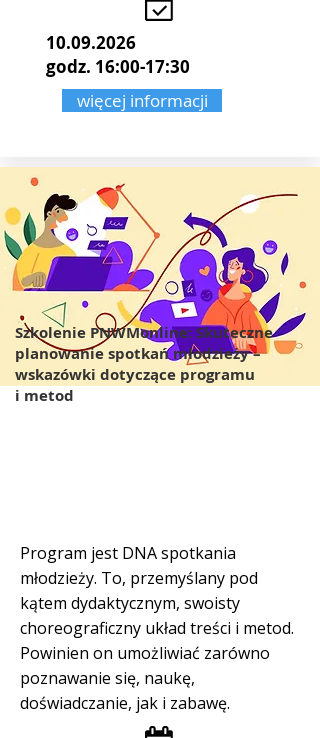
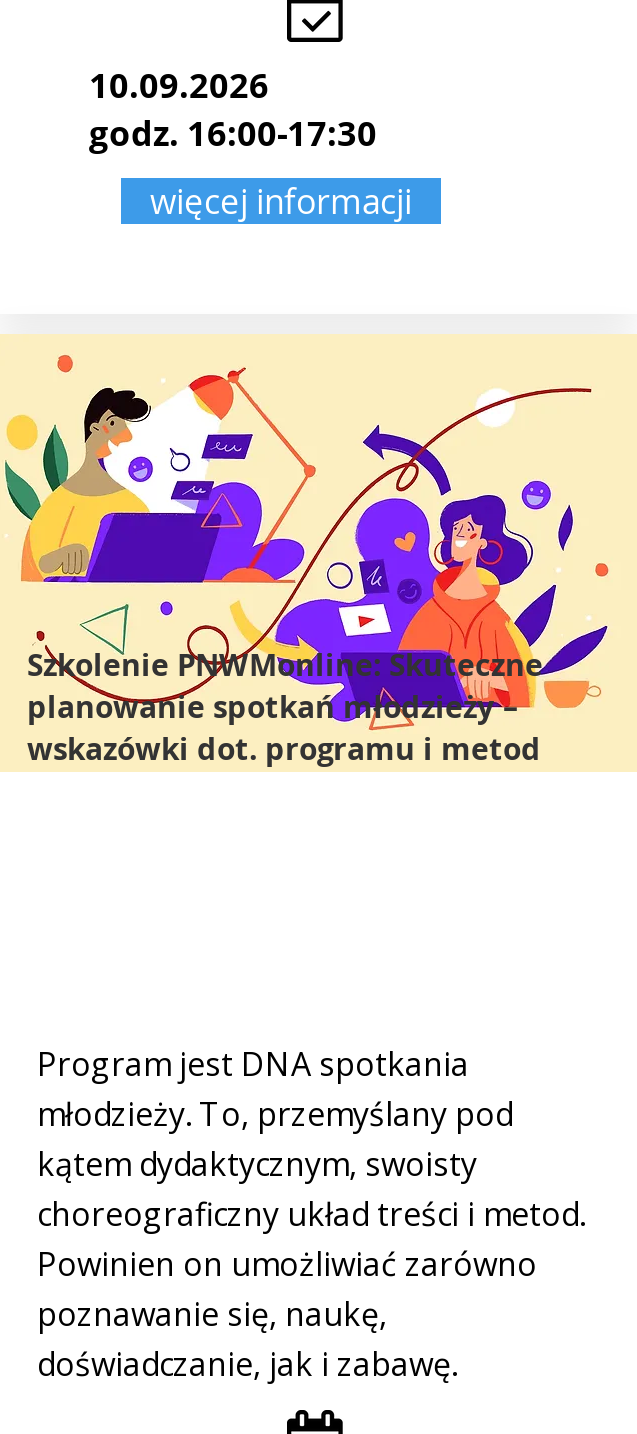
[15,364,255,406] wskazówki dotyczące programu | i metod -> [27,728,541,770] wskazówki dot. programu i metod

